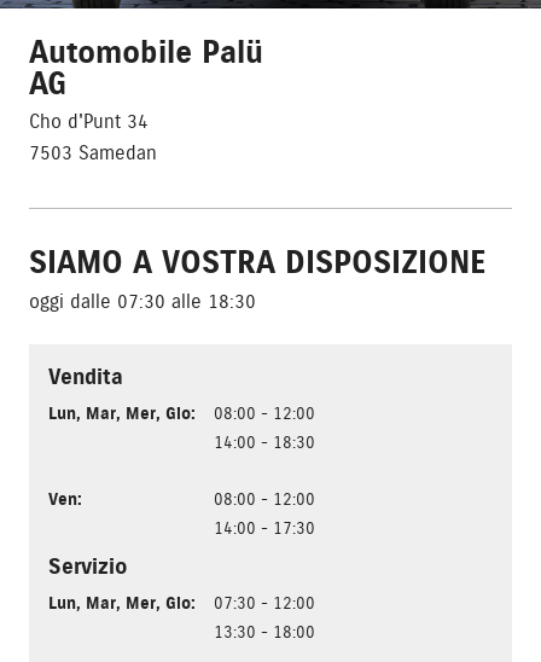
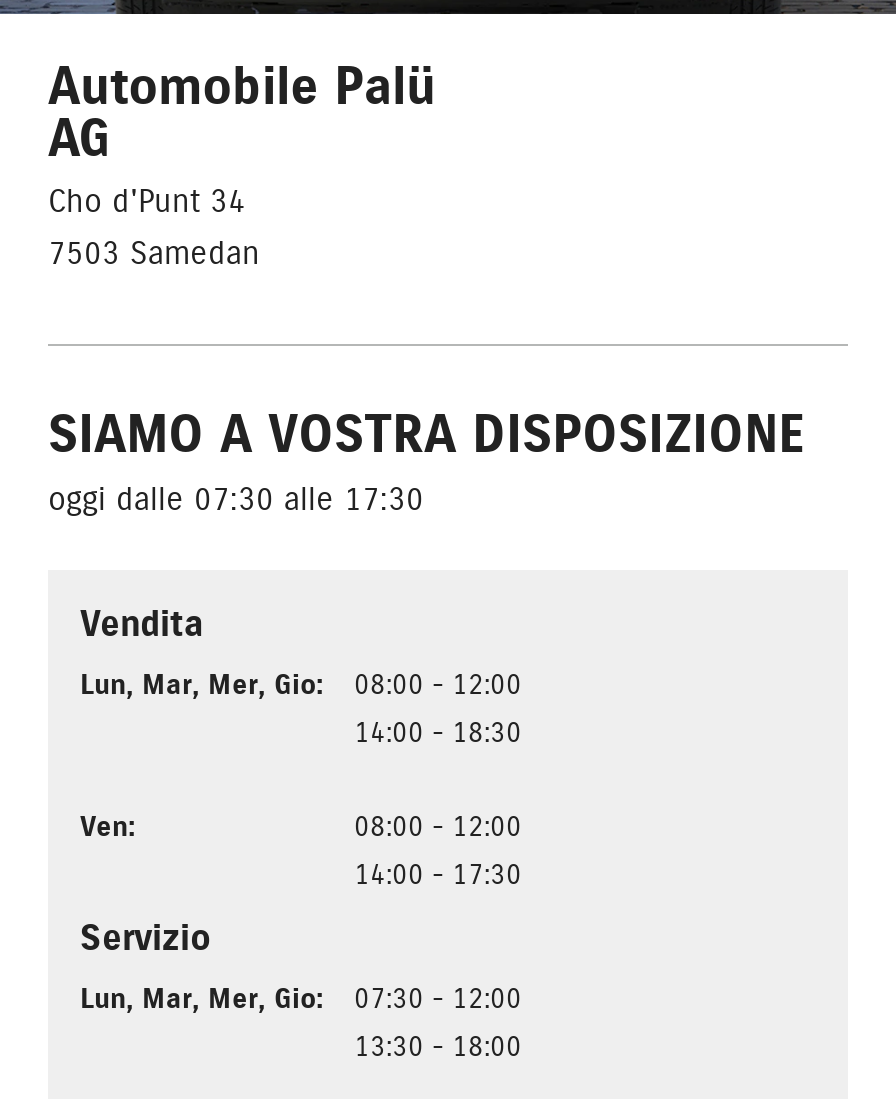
[29,290,256,314] oggi dalle 07:30 alle 18:30 -> [48,480,424,520] oggi dalle 07:30 alle 17:30

